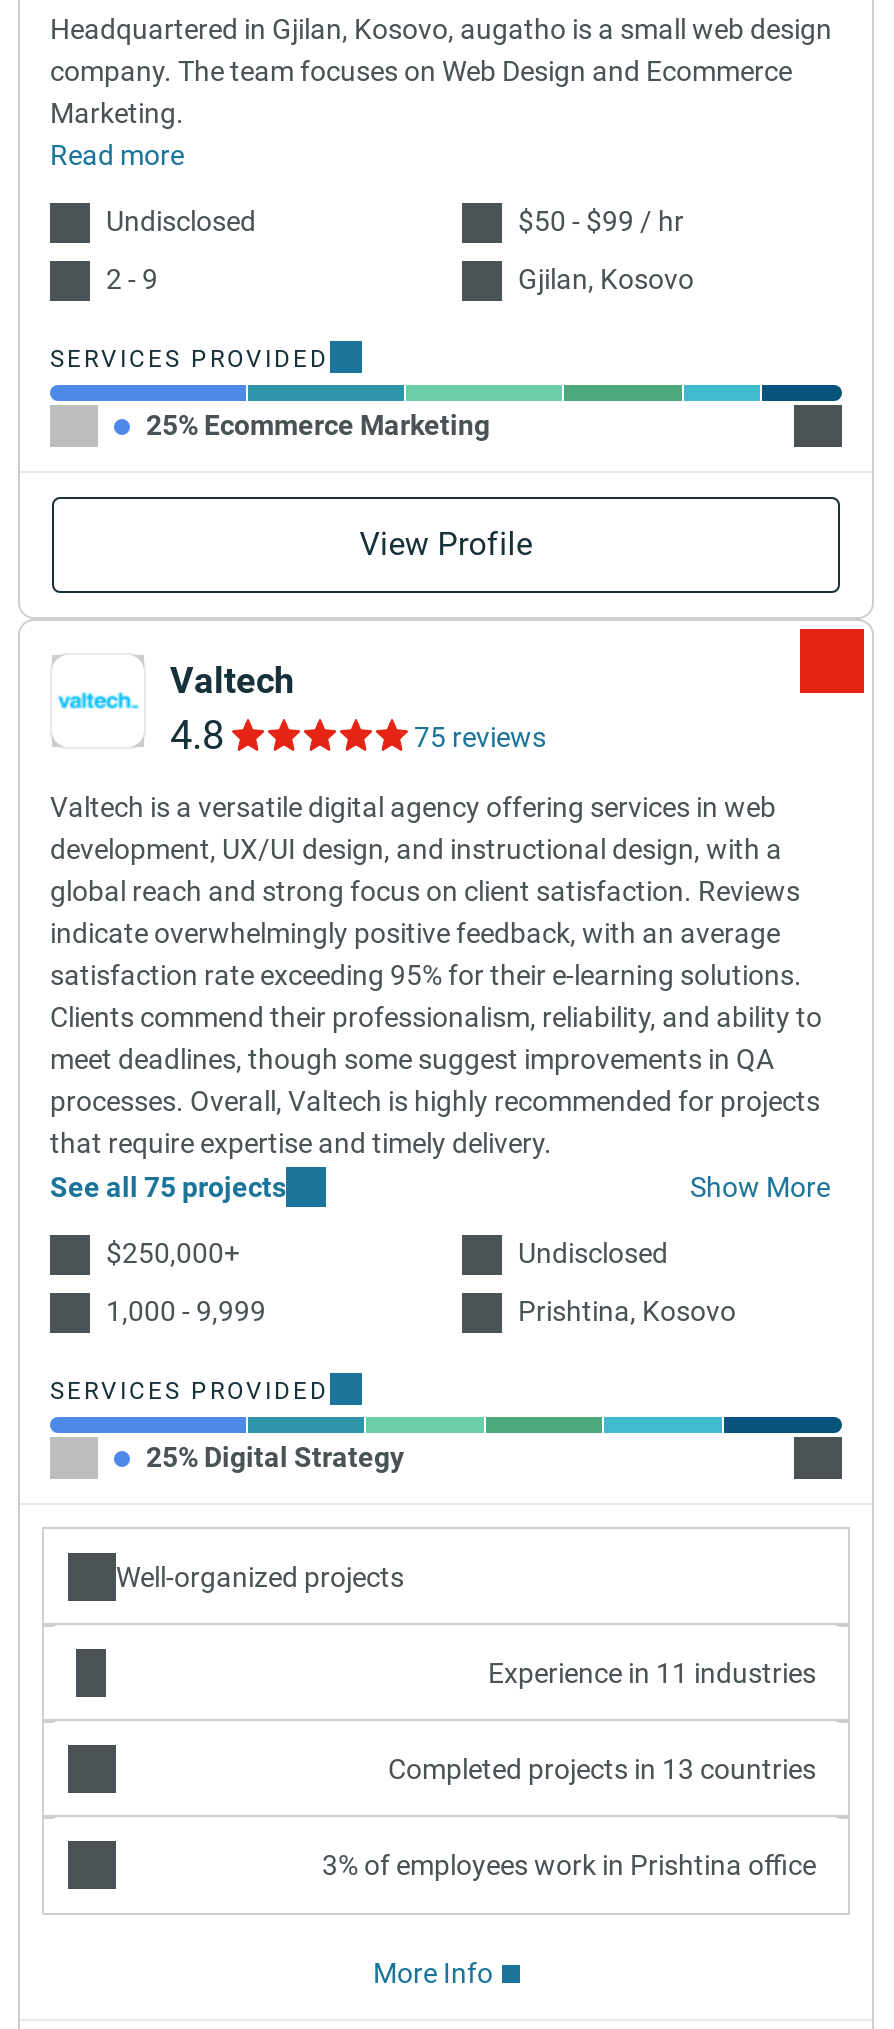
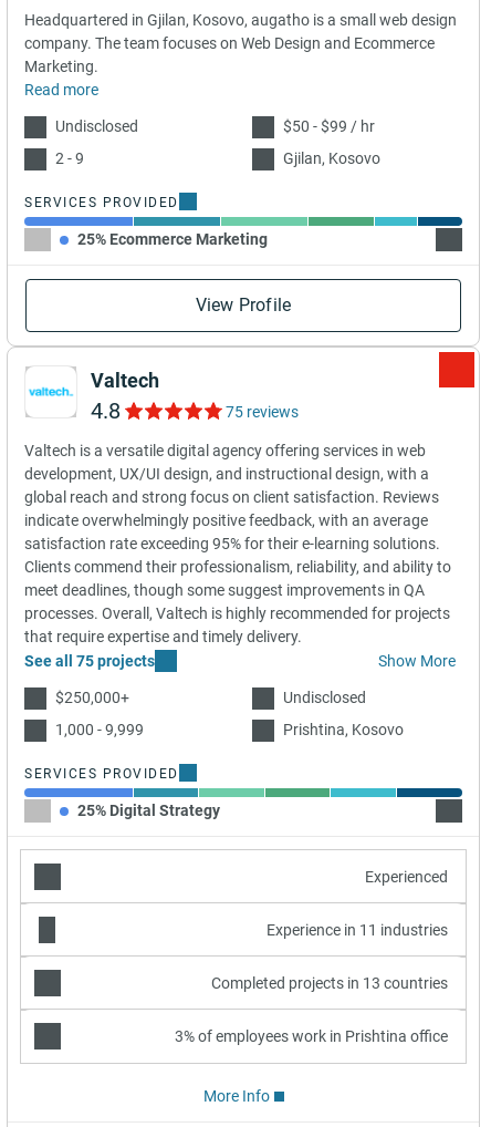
[116,1560,404,1592] Well-organized projects -> [365,867,448,885] Experienced

